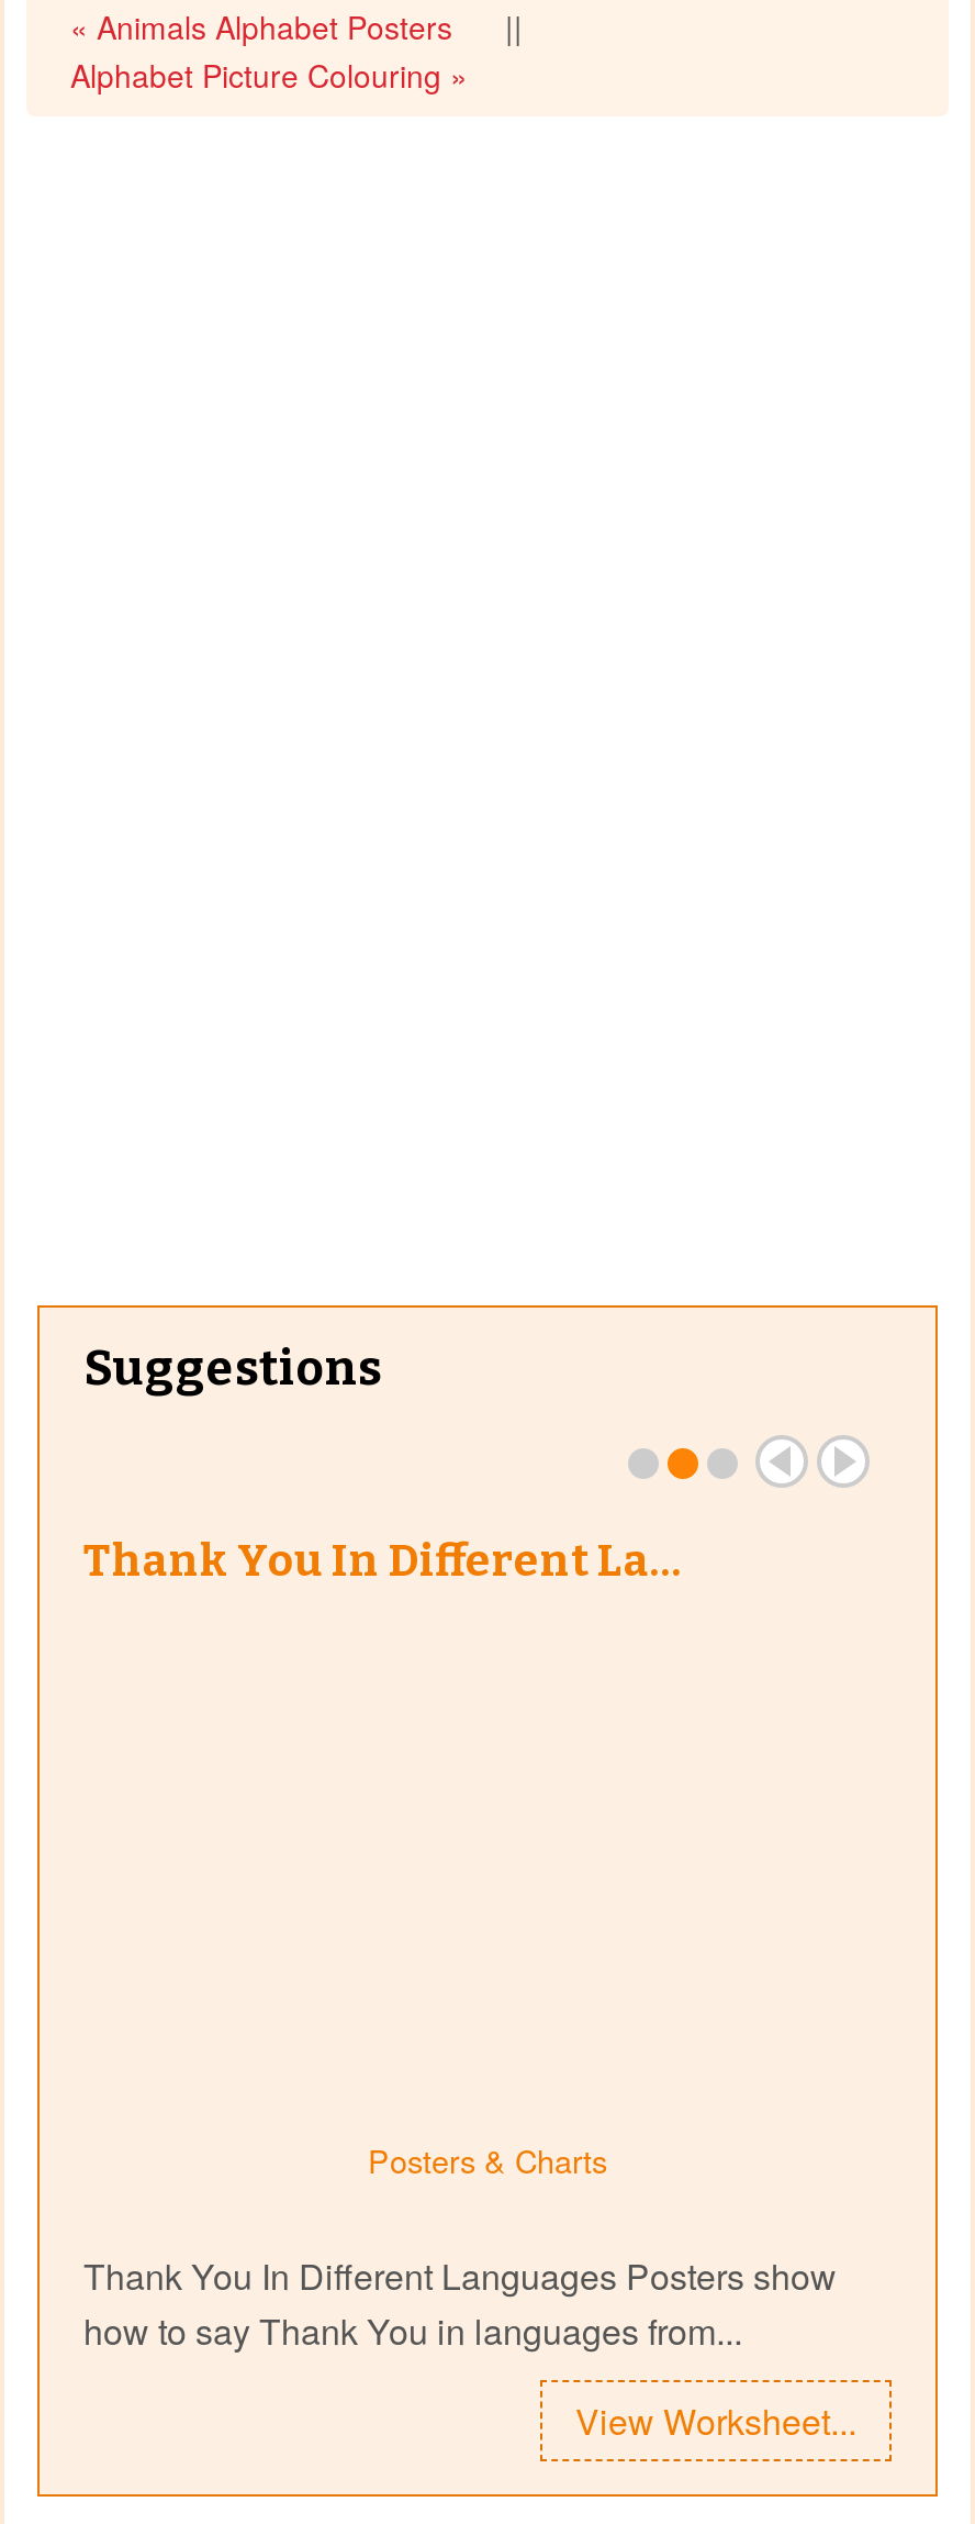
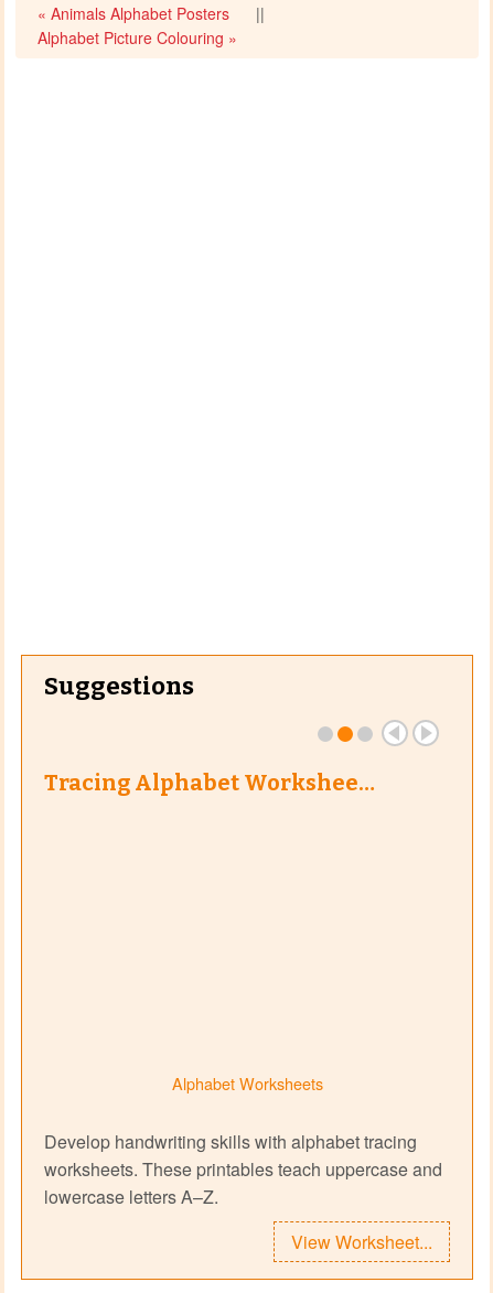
[83,1534,683,1587] Thank You In Different La… -> [44,770,375,796] Tracing Alphabet Workshee…
[368,2136,607,2182] Posters & Charts -> [172,1072,323,1095] Alphabet Worksheets
[83,2250,837,2356] Thank You In Different Languages Posters show | how to say Thank You in languages from... -> [44,1129,442,1209] Develop handwriting skills with alphabet tracing | worksheets. These printables teach uppercase and | lowercase letters A–Z.

